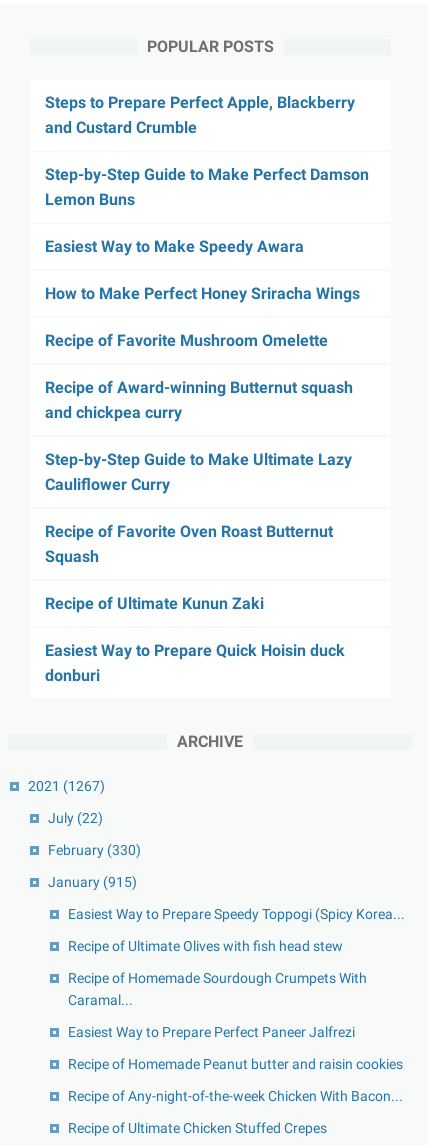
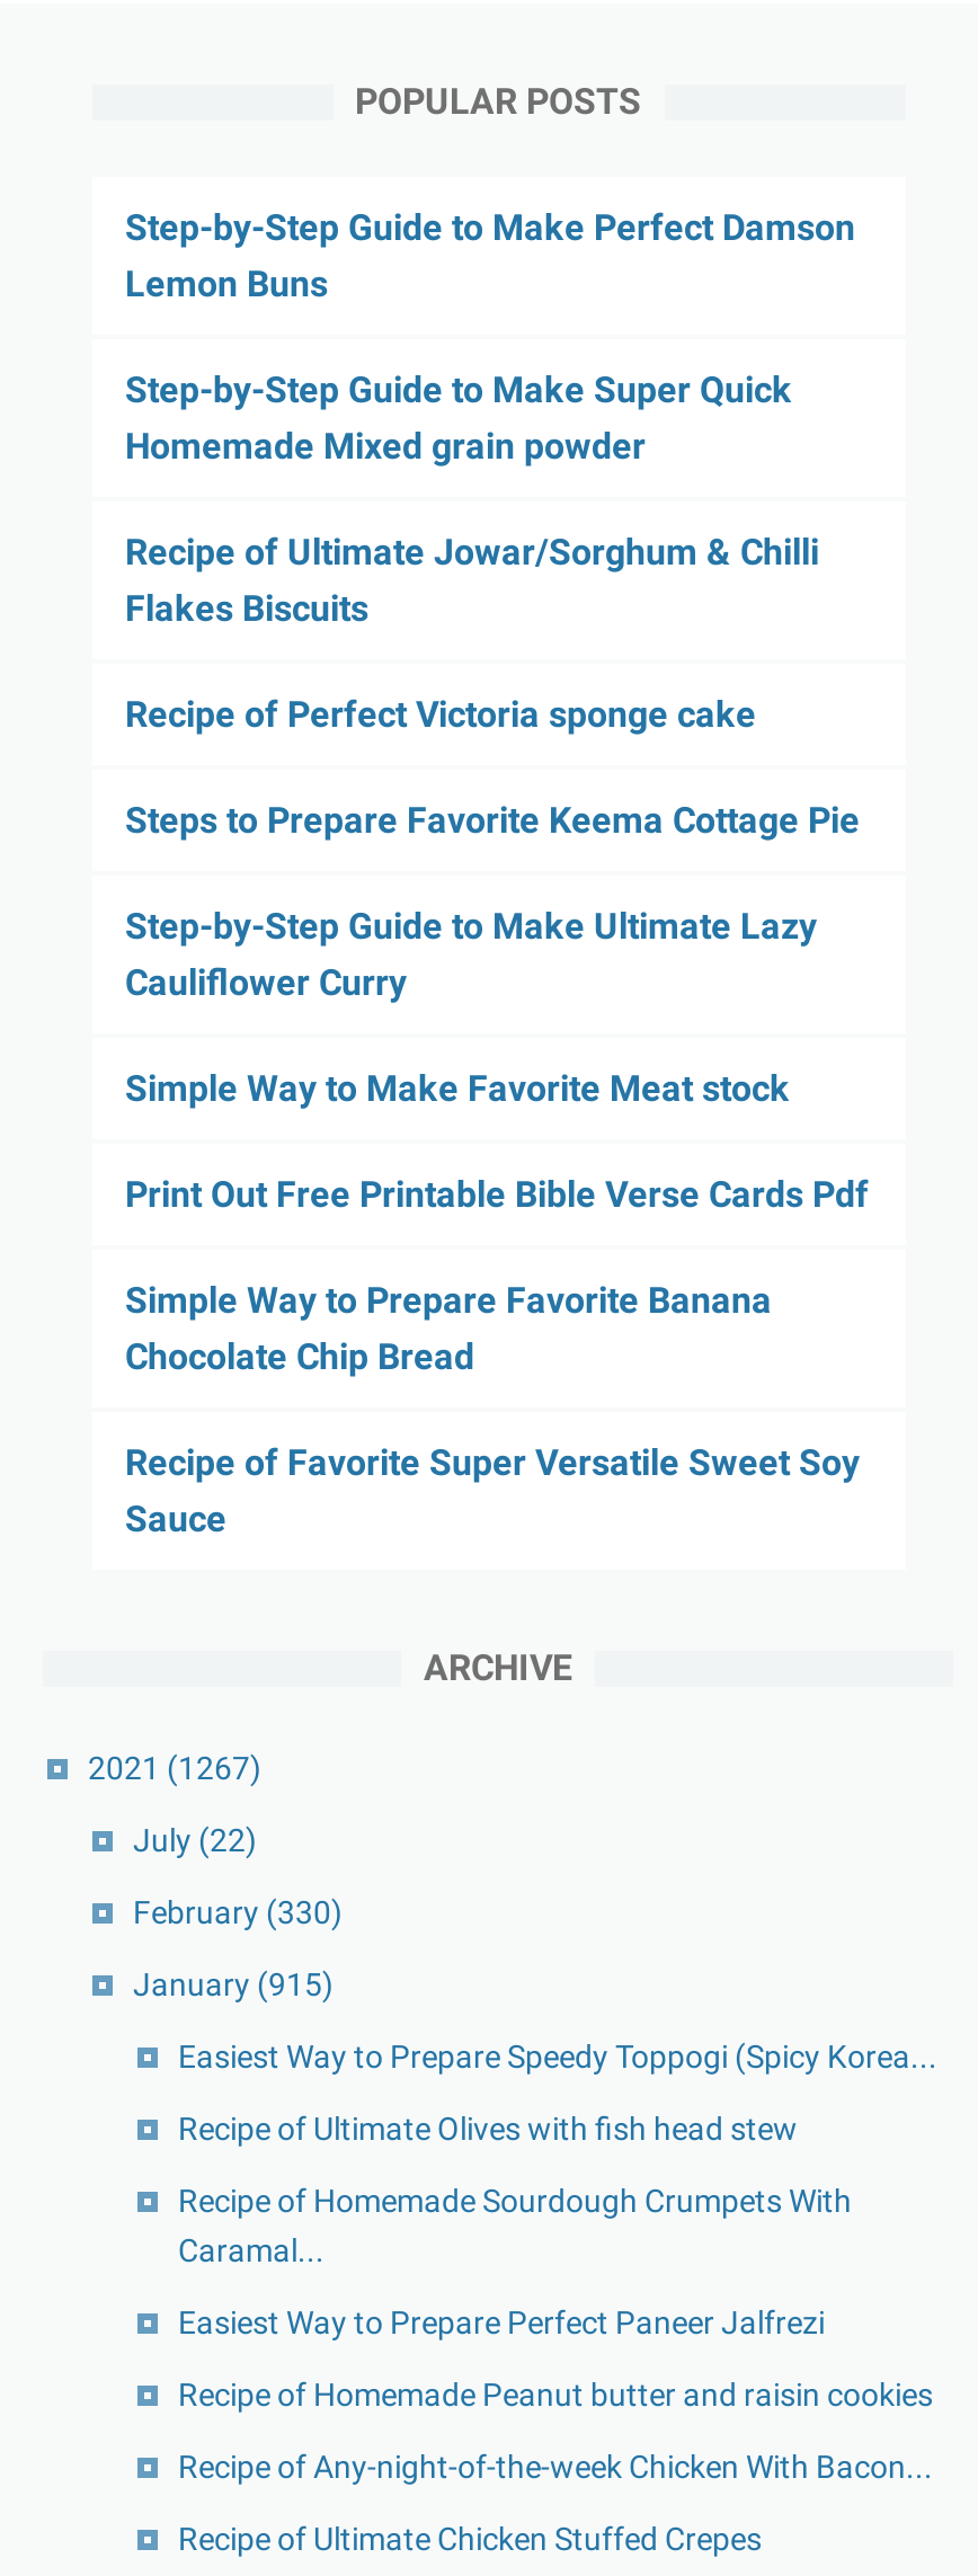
[44,93,354,137] Steps to Prepare Perfect Apple, Blackberry | and Custard Crumble -> none
moved [44,165,368,209] -> [125,206,855,305]: Step-by-Step Guide to Make Perfect Damson | Lemon Buns
[44,237,303,256] Easiest Way to Make Speedy Awara -> [125,368,792,468] Step-by-Step Guide to Make Super Quick | Homemade Mixed grain powder
[44,284,359,303] How to Make Perfect Honey Sriracha Wings -> [125,531,819,630] Recipe of Ultimate Jowar/Sorghum & Chilli | Flakes Biscuits
[44,331,327,350] Recipe of Favorite Mushroom Omelette -> [125,693,756,736] Recipe of Perfect Victoria sponge cake
[44,378,352,422] Recipe of Award-winning Butternut squash | and chickpea curry -> [125,799,860,842] Steps to Prepare Favorite Keema Cottage Pie
moved [44,450,351,494] -> [125,905,817,1004]: Step-by-Step Guide to Make Ultimate Lazy | Cauliflower Curry
[44,522,344,685] Recipe of Favorite Oven Roast Butternut | Squash | Recipe of Ultimate Kunun Zaki | Easiest Way to Prepare Quick Hoisin duck | donburi -> [125,1067,869,1540] Simple Way to Make Favorite Meat stock | Print Out Free Printable Bible Verse Cards Pdf | Simple Way to Prepare Favorite Banana | Chocolate Chip Bread | Recipe of Favorite Super Versatile Sweet Soy | Sauce

